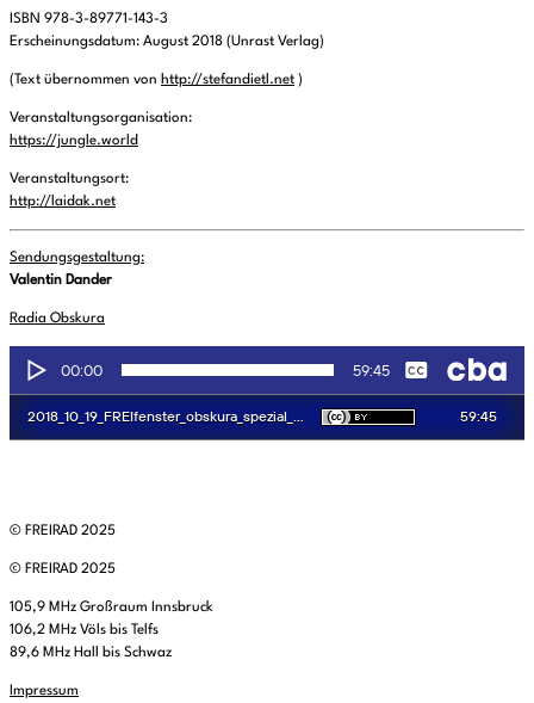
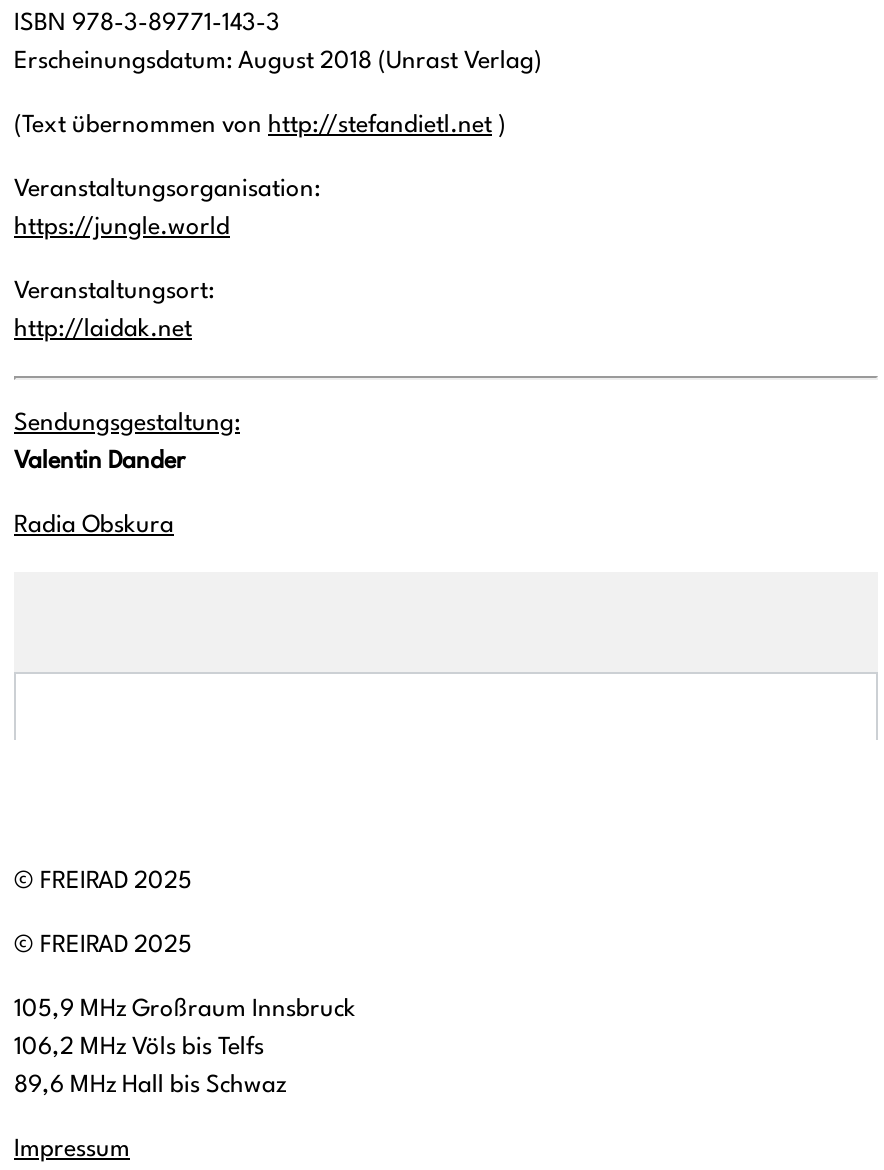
[8,345,526,442] [image] -> none

